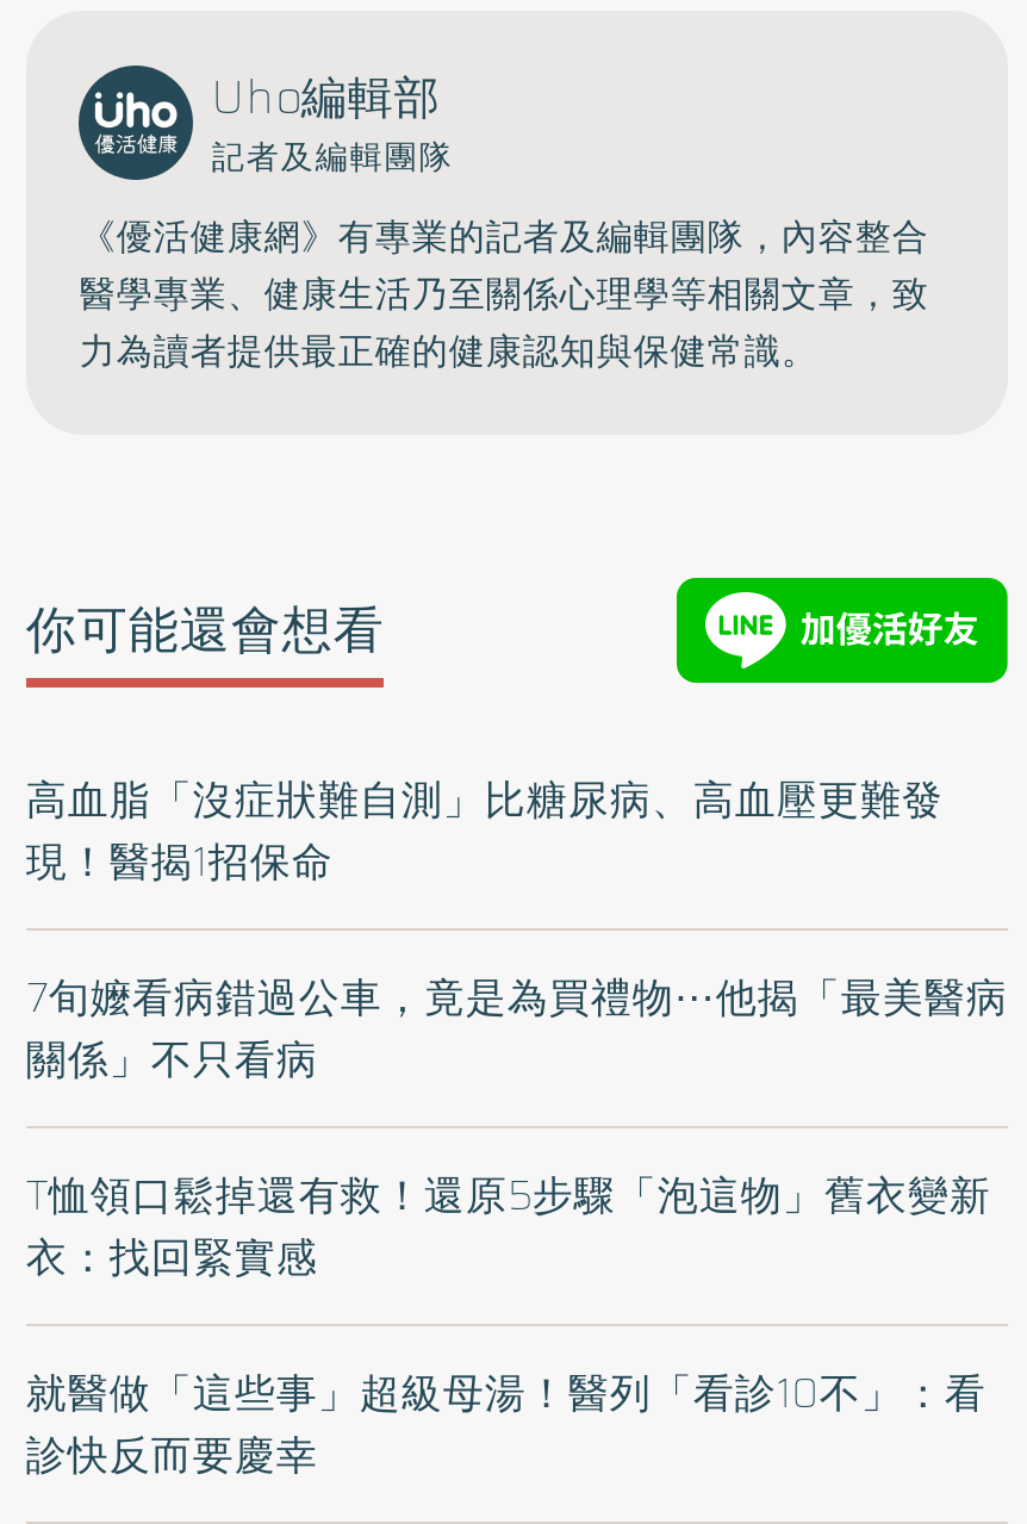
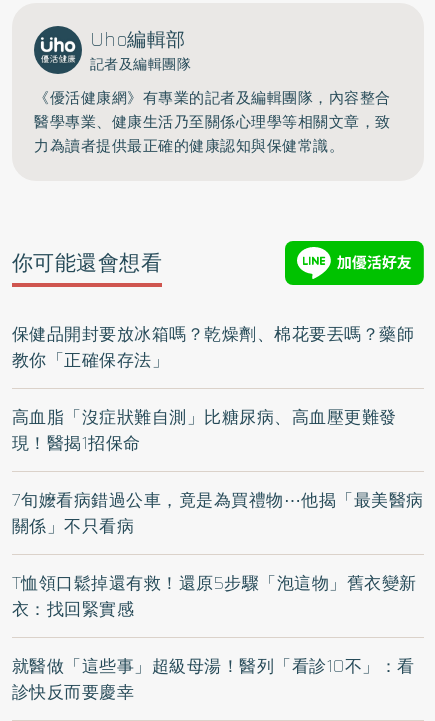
none -> [12,321,414,373] 保健品開封要放冰箱嗎？乾燥劑、棉花要丟嗎？藥師 | 教你「正確保存法」

